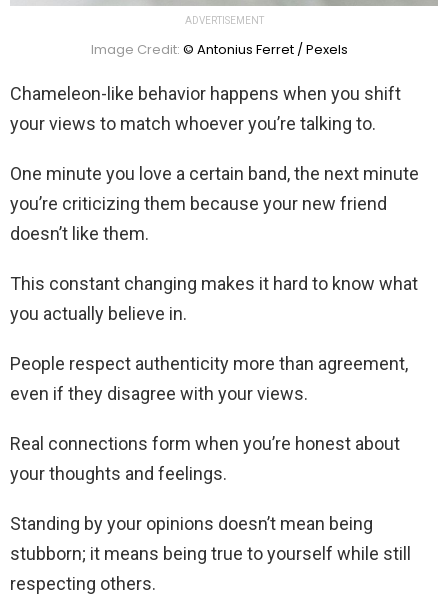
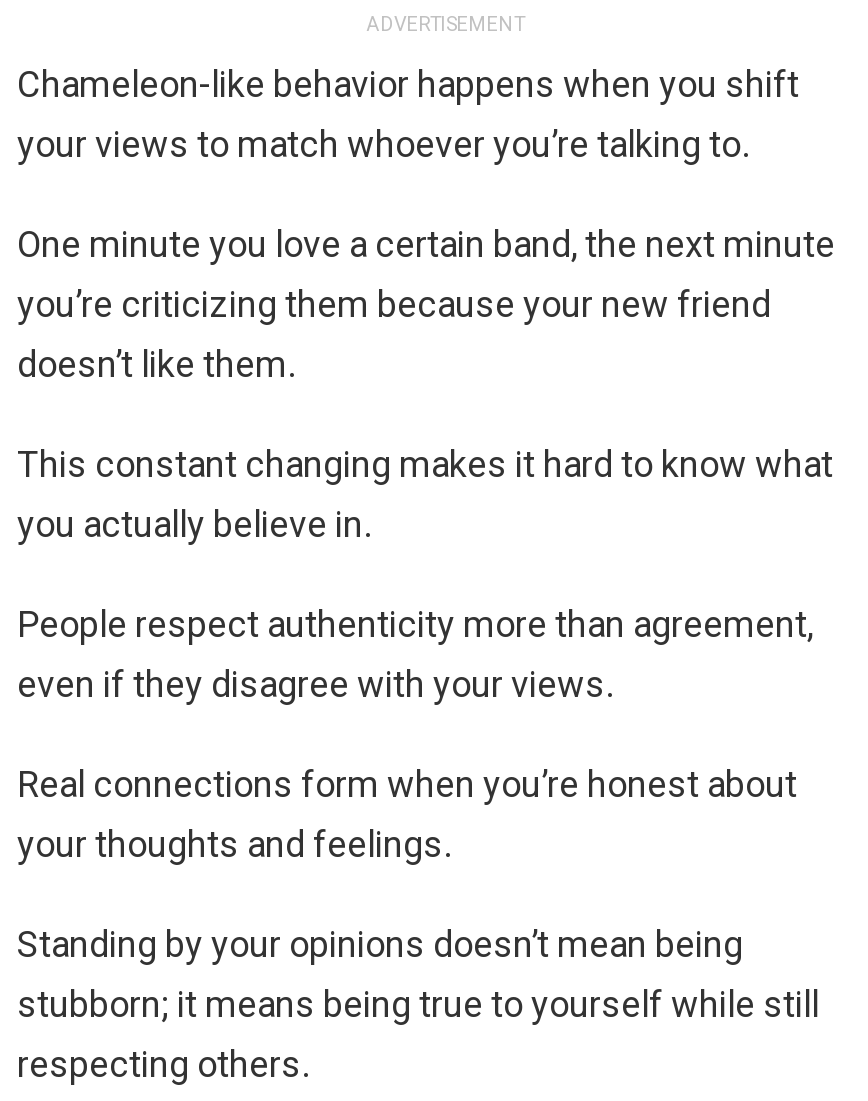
[90,40,347,59] Image Credit: © Antonius Ferret / Pexels -> none

